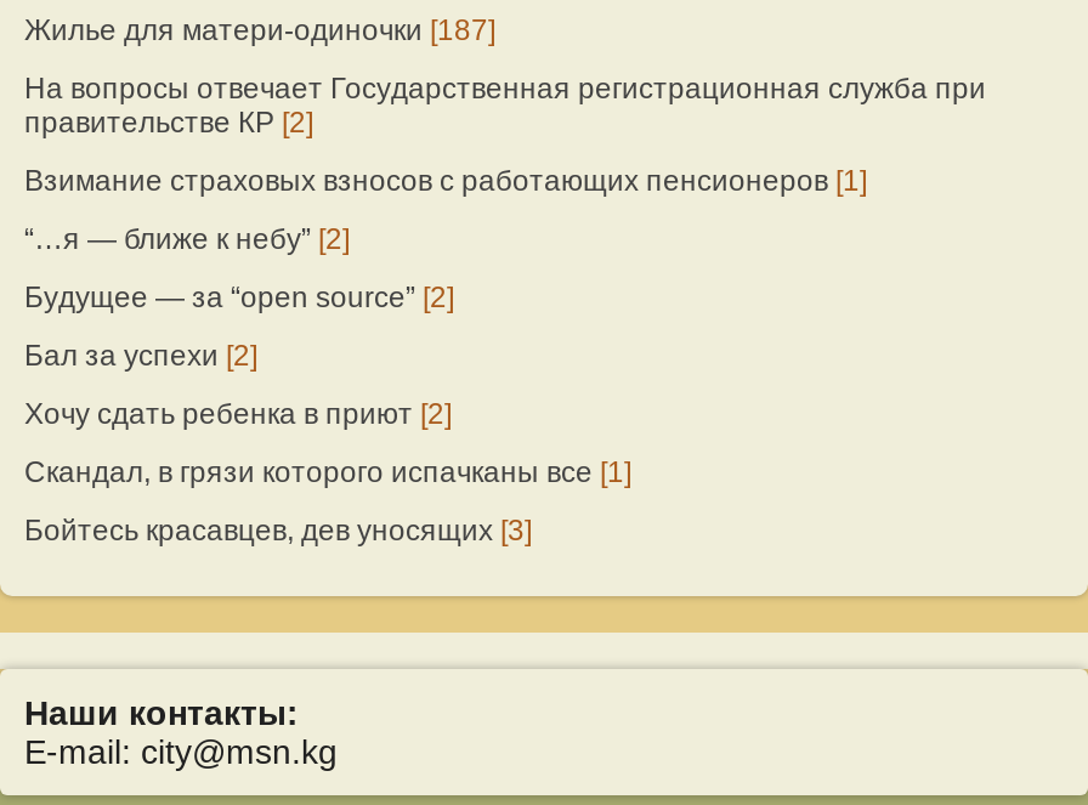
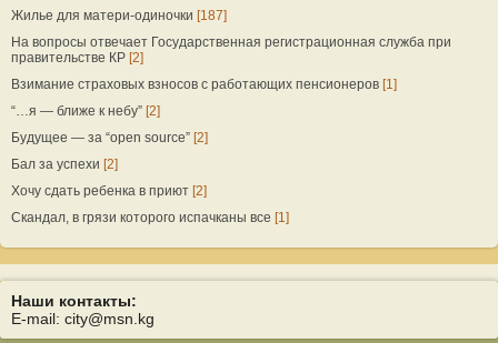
[24,514,532,548] Бойтесь красавцев, дев уносящих [3] -> none

